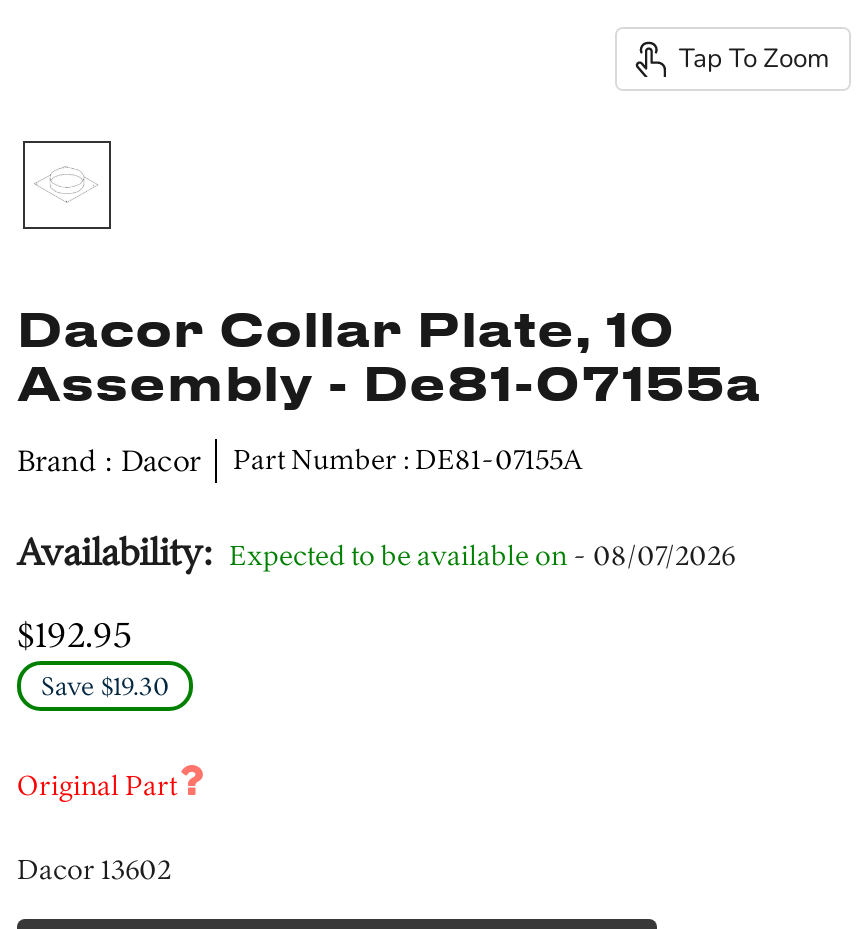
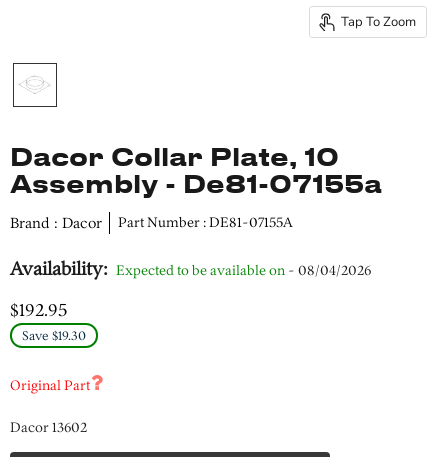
[17,529,735,575] Availability: Expected to be available on - 08/07/2026 -> [10,257,371,280] Availability: Expected to be available on - 08/04/2026

